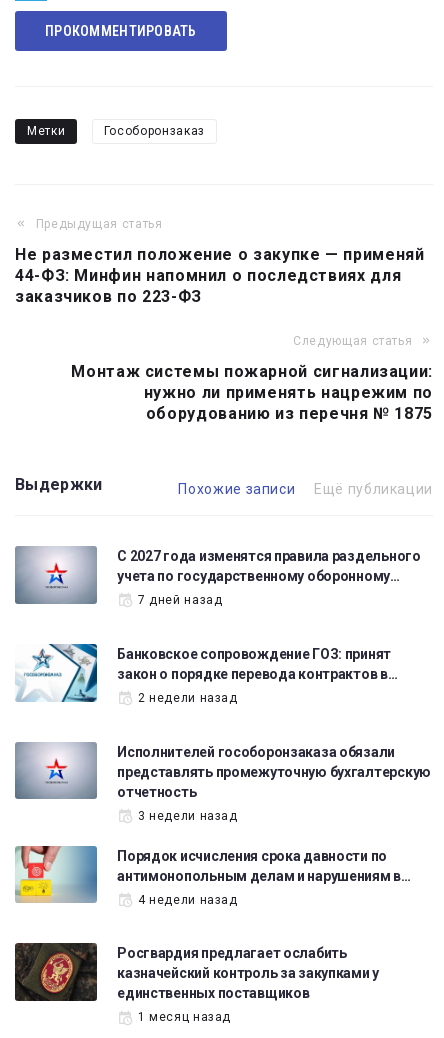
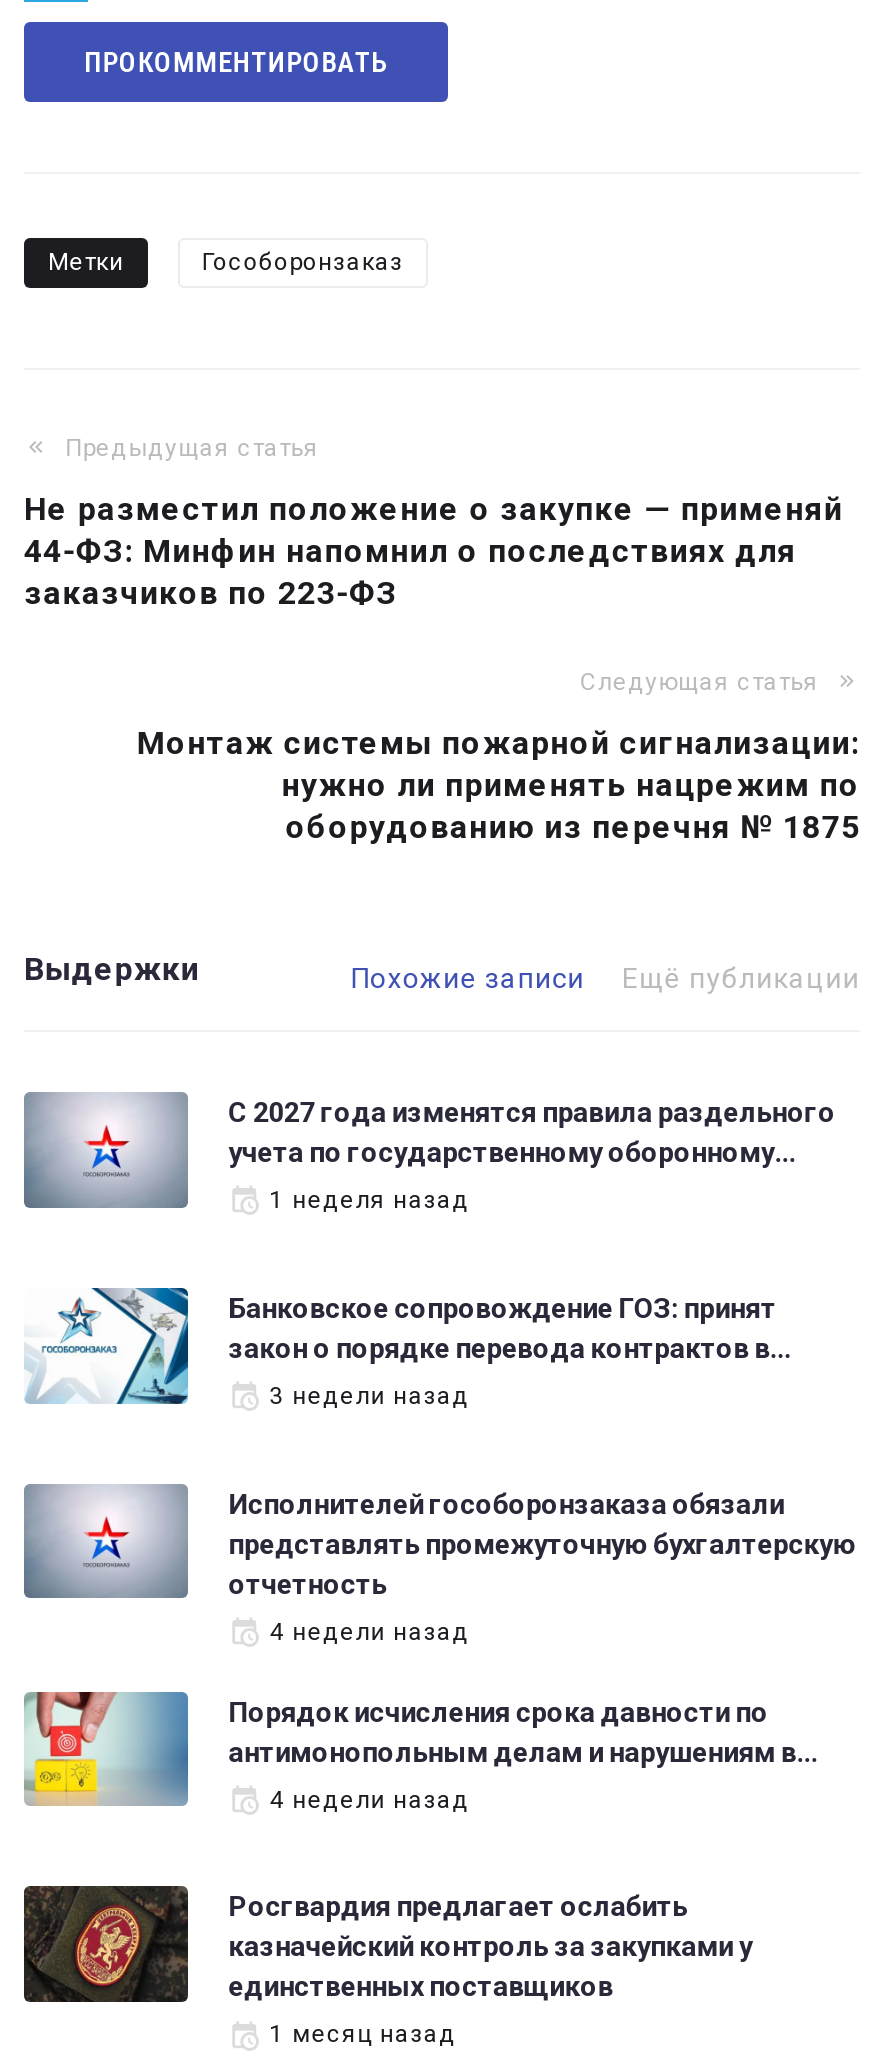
[138,593,222,607] 7 дней назад -> [270,1186,470,1214] 1 неделя назад
[138,691,238,705] 2 недели назад -> [270,1382,470,1410] 3 недели назад
[138,809,238,823] 3 недели назад -> [270,1617,470,1645] 4 недели назад

